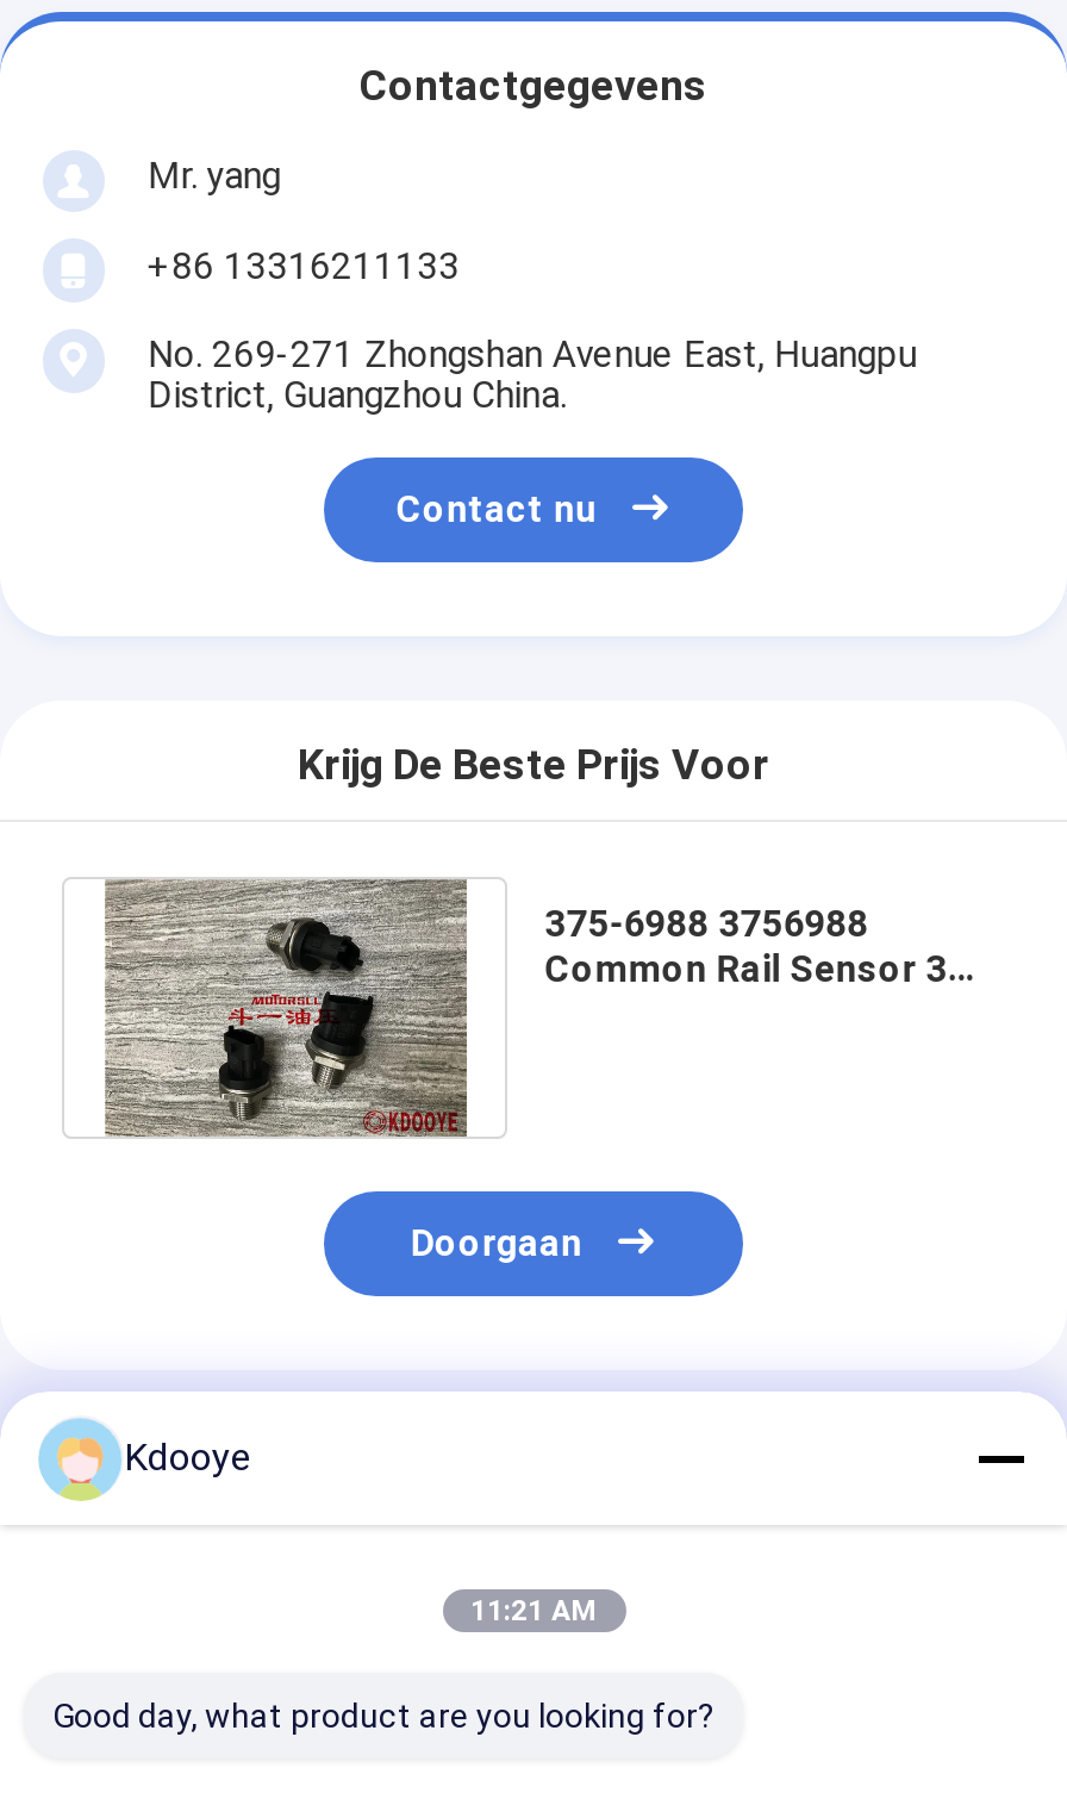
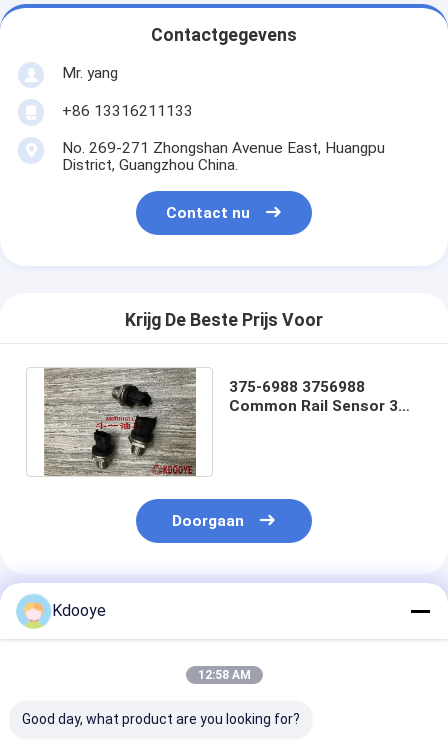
[470,1594,597,1627] 11:21 AM -> [197,668,250,682] 12:58 AM

